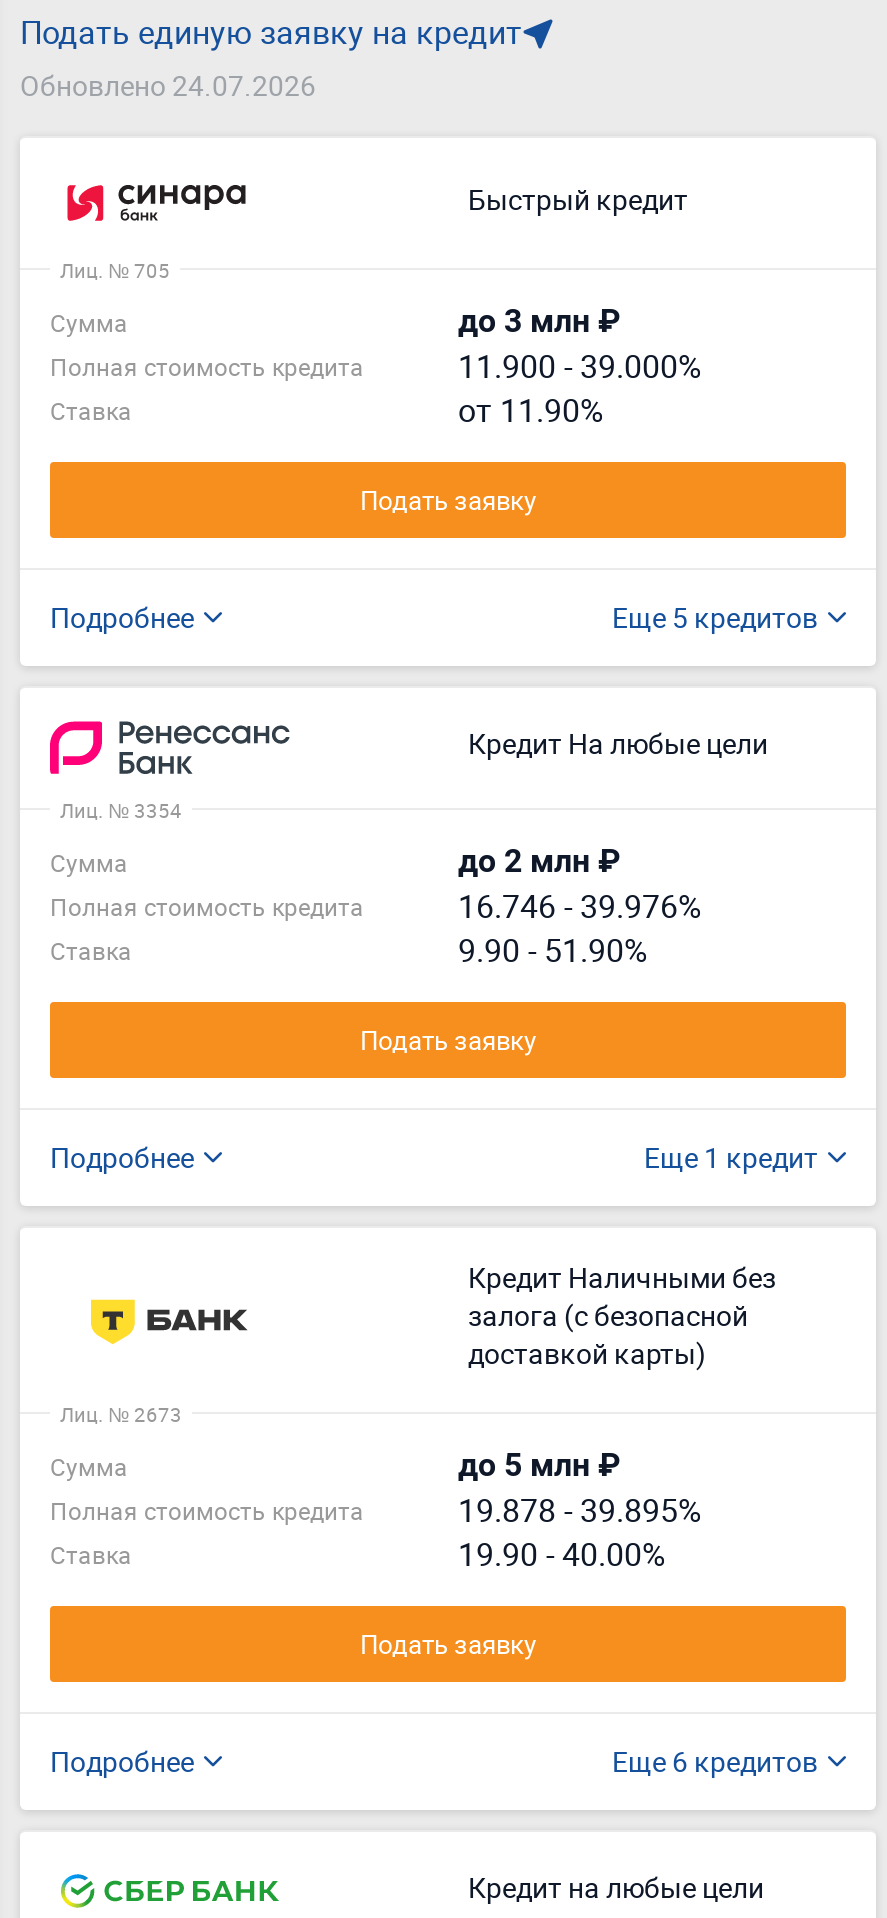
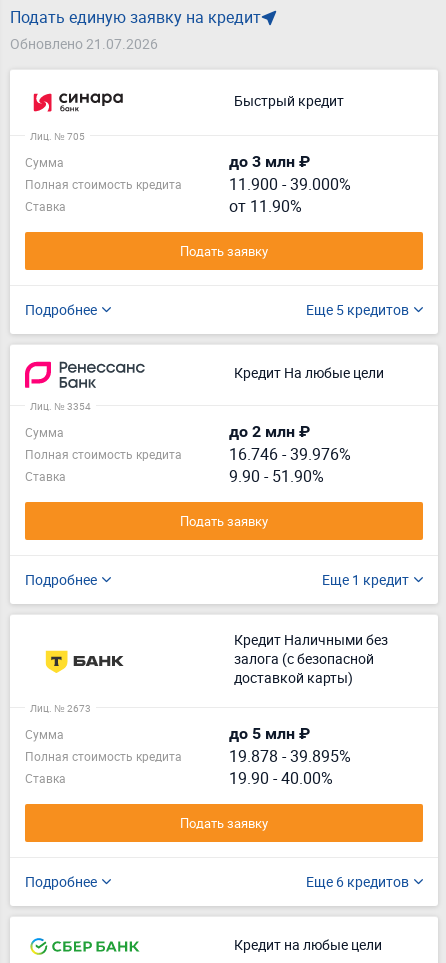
[20,66,316,104] Обновлено 24.07.2026 -> [10,34,158,53] Обновлено 21.07.2026

